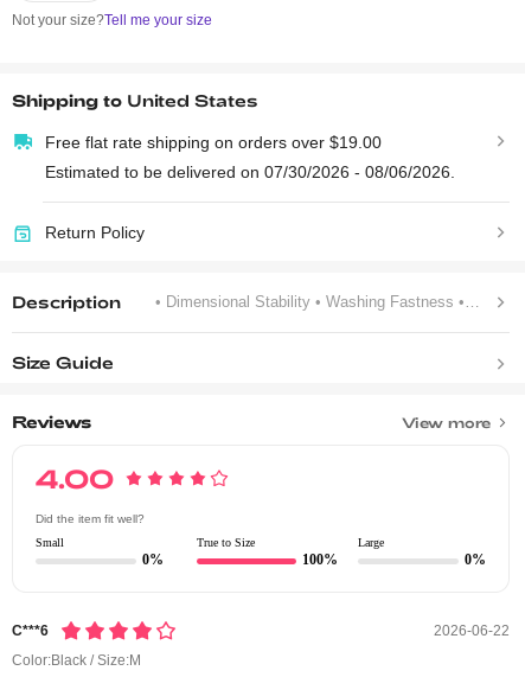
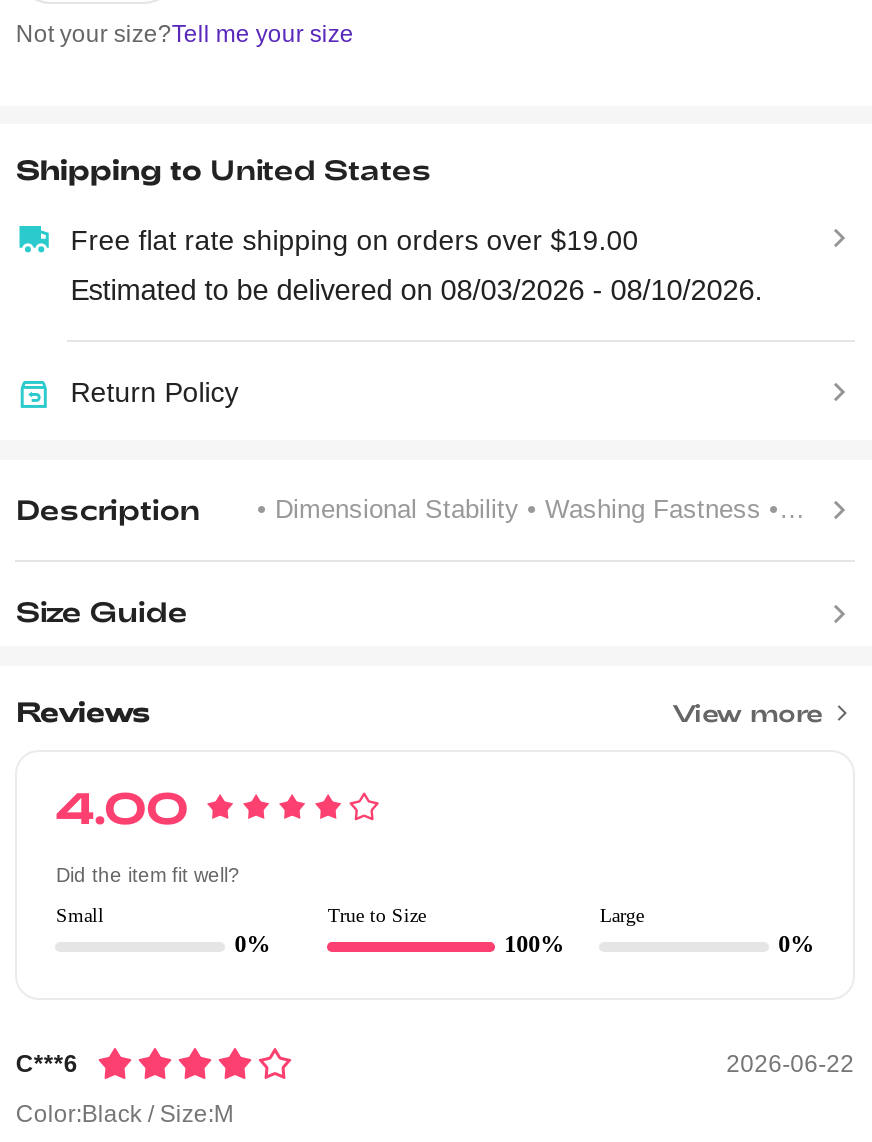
[45,162,455,181] Estimated to be delivered on 07/30/2026 - 08/06/2026. -> [70,274,762,306] Estimated to be delivered on 08/03/2026 - 08/10/2026.

